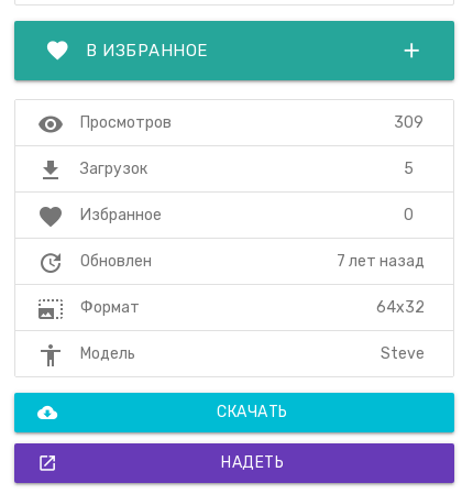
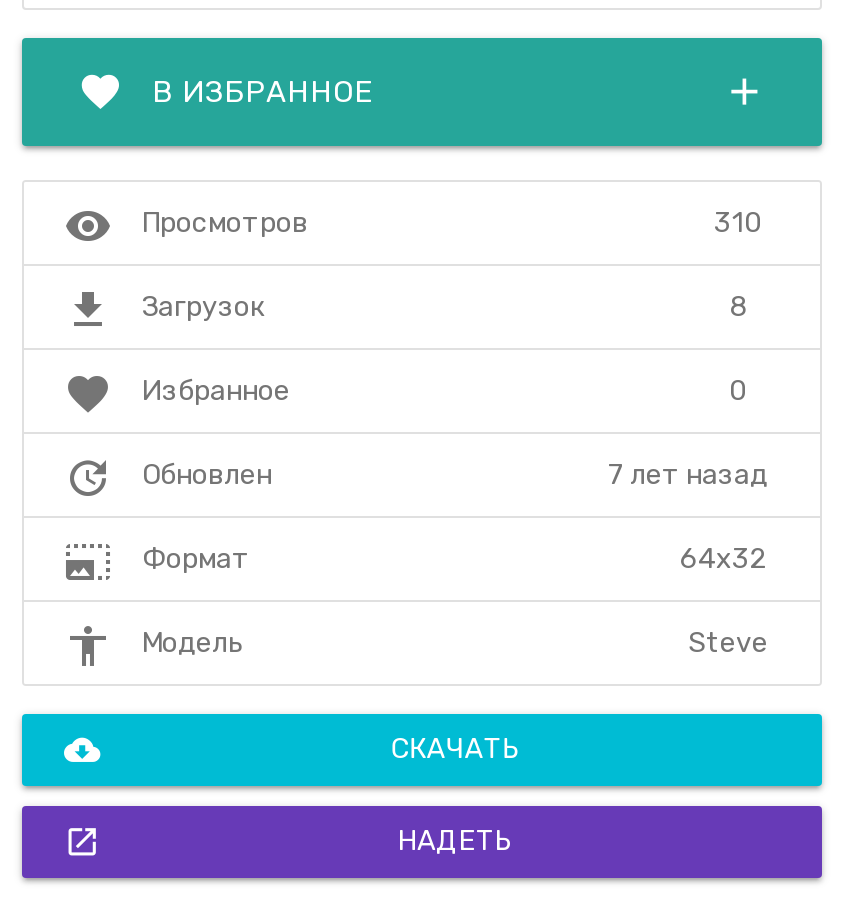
[393,113,423,131] 309 -> [714,205,762,239] 310
[403,159,413,178] 5 -> [729,289,747,323] 8

